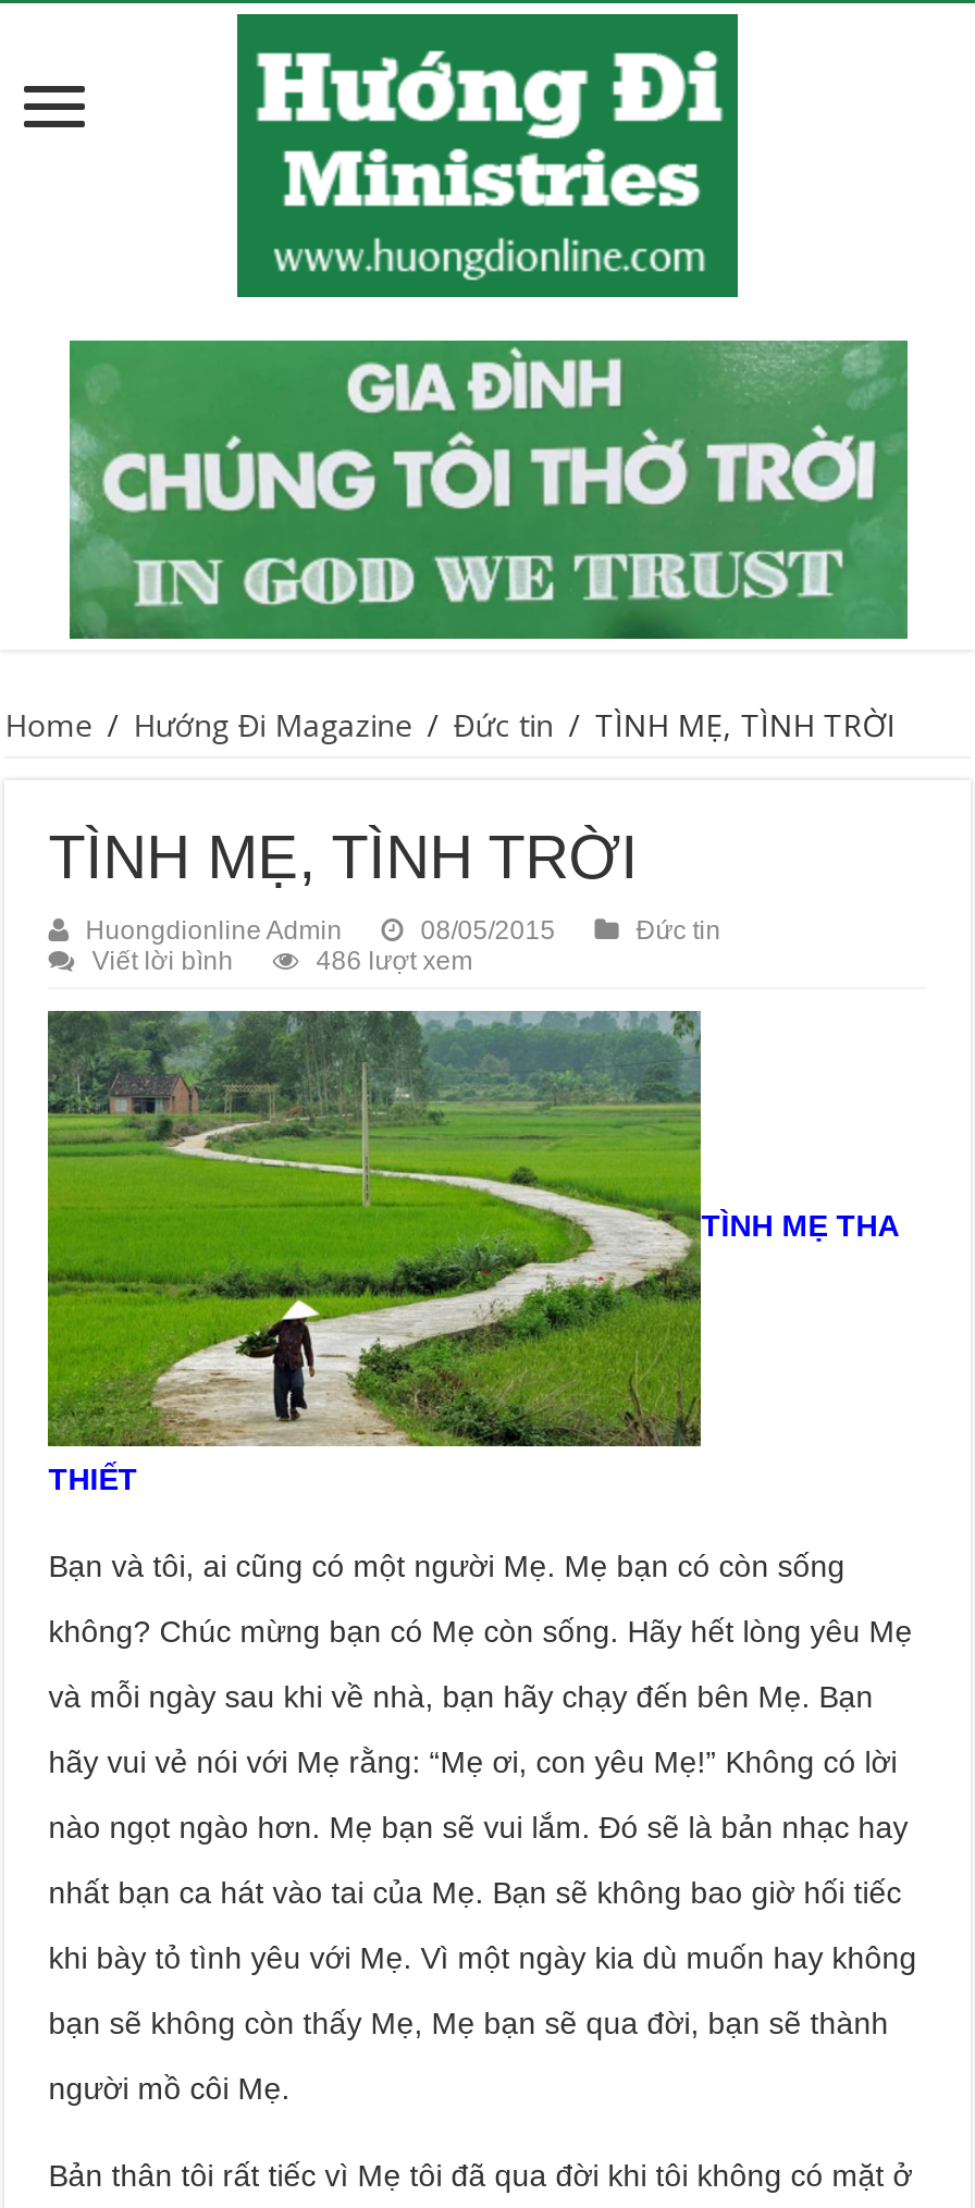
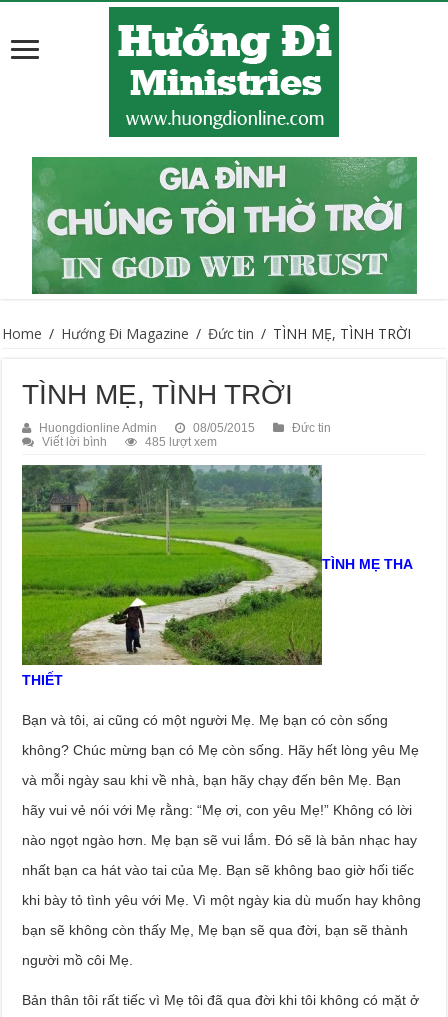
[316,946,473,976] 486 lượt xem -> [145,435,217,449] 485 lượt xem

